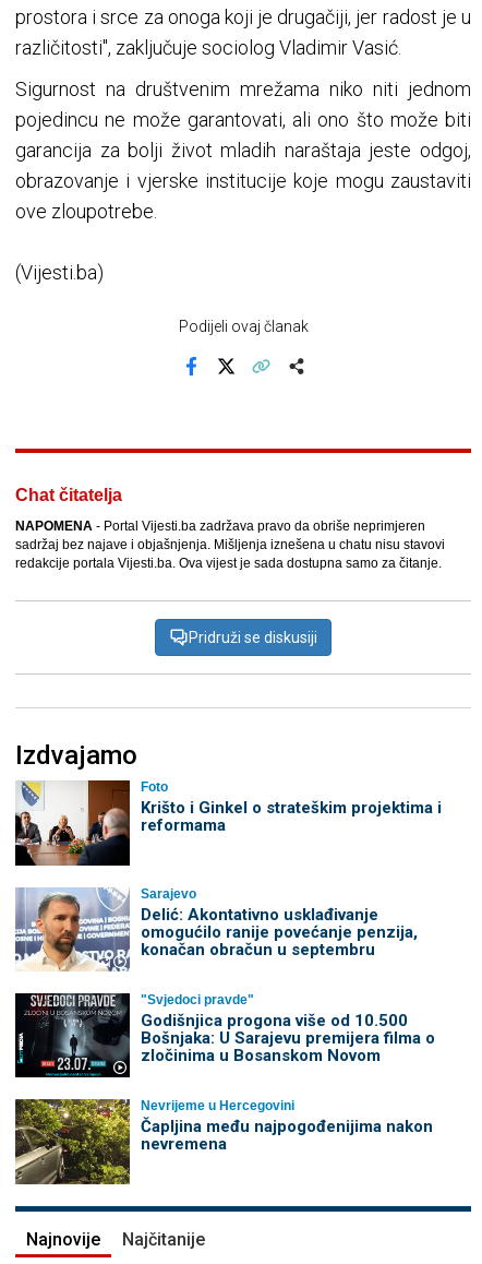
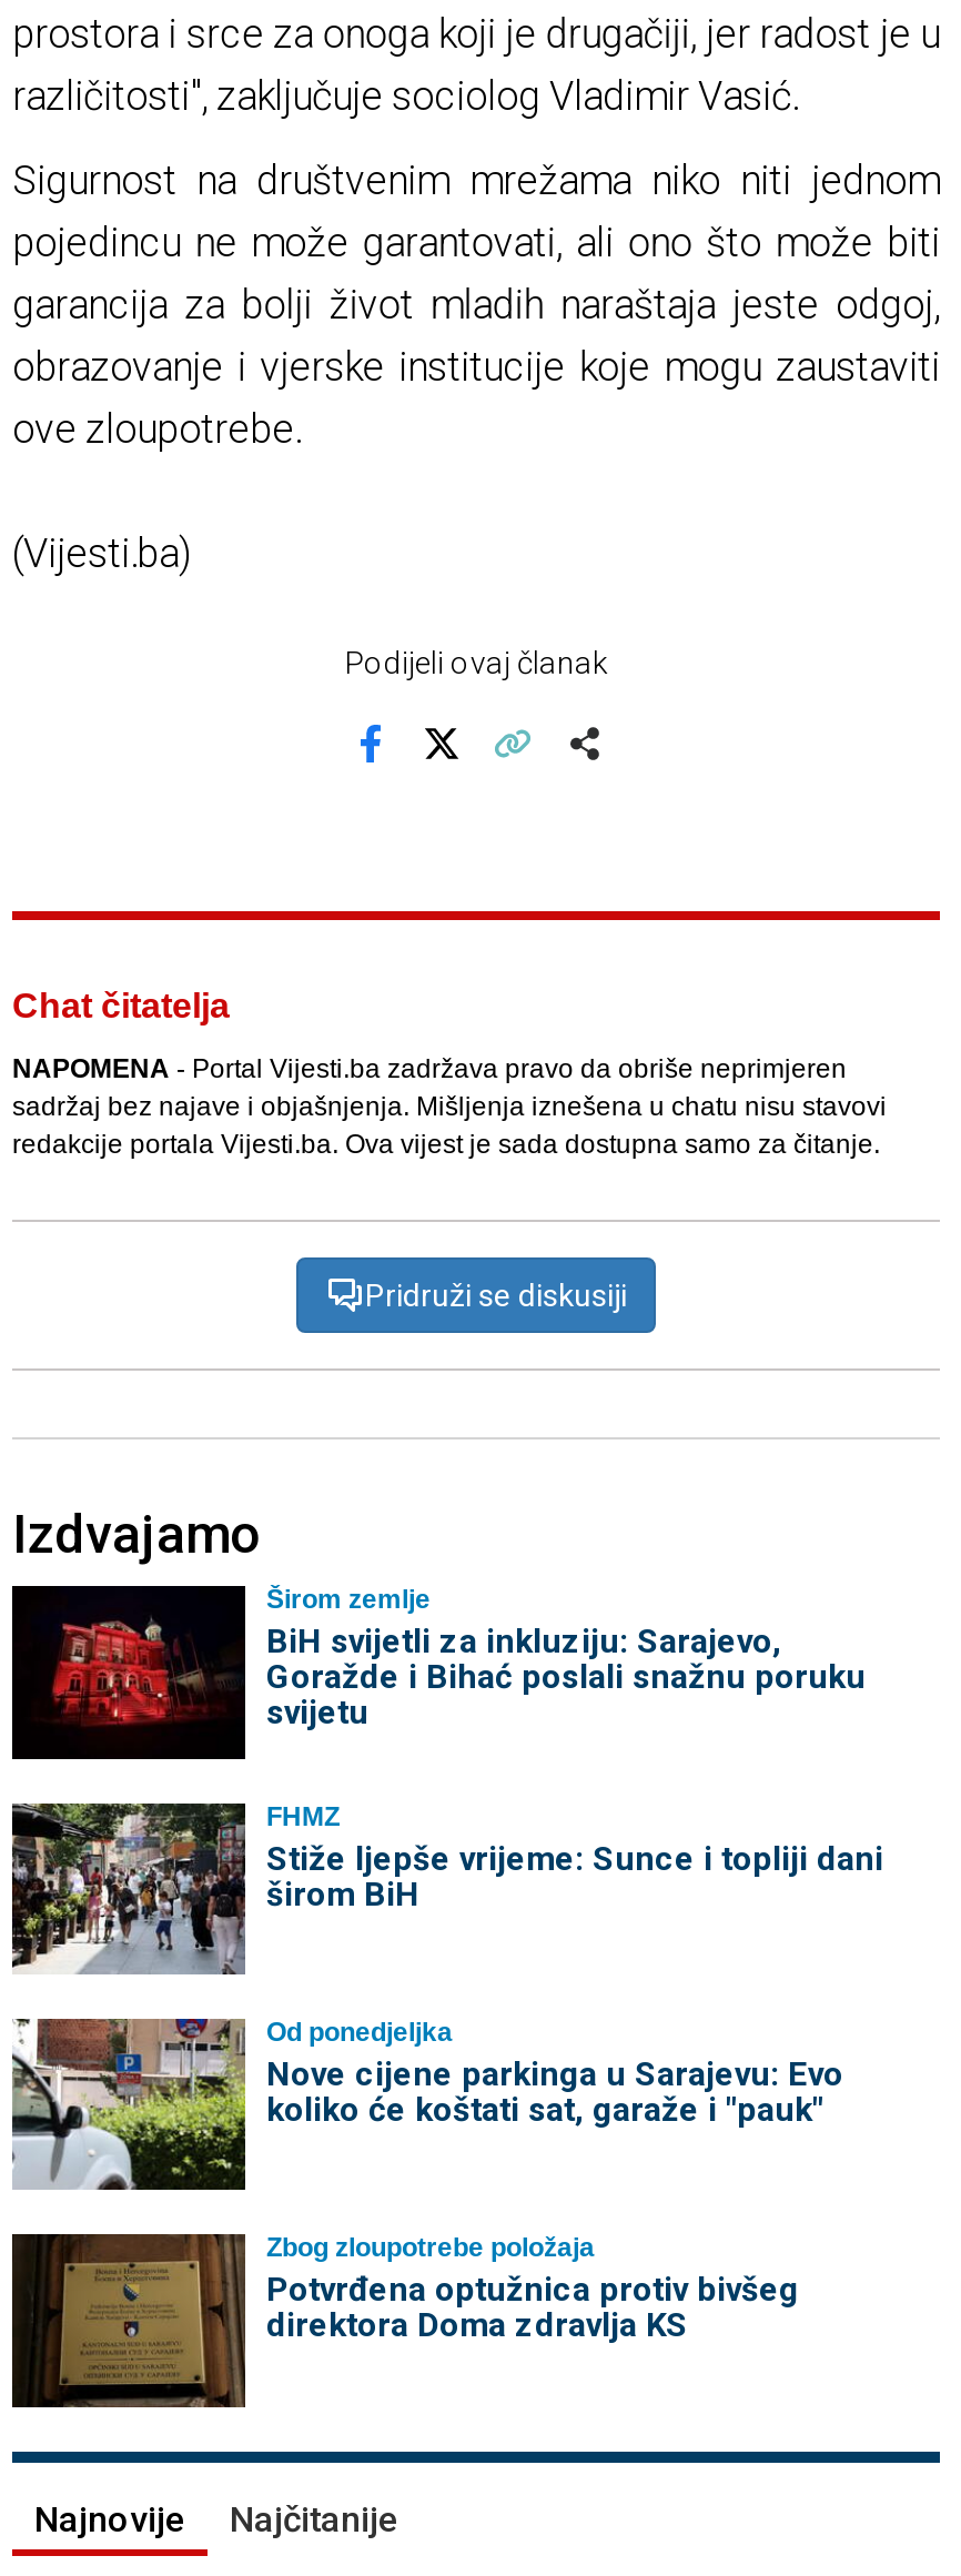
[14,779,441,867] [image] | Foto | Krišto i Ginkel o strateškim projektima i | reformama -> [10,1584,866,1761] [image] | Širom zemlje | BiH svijetli za inkluziju: Sarajevo, | Goražde i Bihać poslali snažnu poruku | svijetu
[14,886,417,971] [image] | Sarajevo | Delić: Akontativno usklađivanje | omogućilo ranije povećanje penzija, | konačan obračun u septembru -> [10,1800,883,1974] [image] | FHMZ | Stiže ljepše vrijeme: Sunce i topliji dani | širom BiH
[14,992,435,1078] [image] | "Svjedoci pravde" | Godišnjica progona više od 10.500 | Bošnjaka: U Sarajevu premijera filma o | zločinima u Bosanskom Novom -> [12,2016,843,2190] [image] | Od ponedjeljka | Nove cijene parkinga u Sarajevu: Evo | koliko će koštati sat, garaže i "pauk"
[14,1098,432,1185] [image] | Nevrijeme u Hercegovini | Čapljina među najpogođenijima nakon | nevremena -> [10,2232,799,2410] [image] | Zbog zloupotrebe položaja | Potvrđena optužnica protiv bivšeg | direktora Doma zdravlja KS

